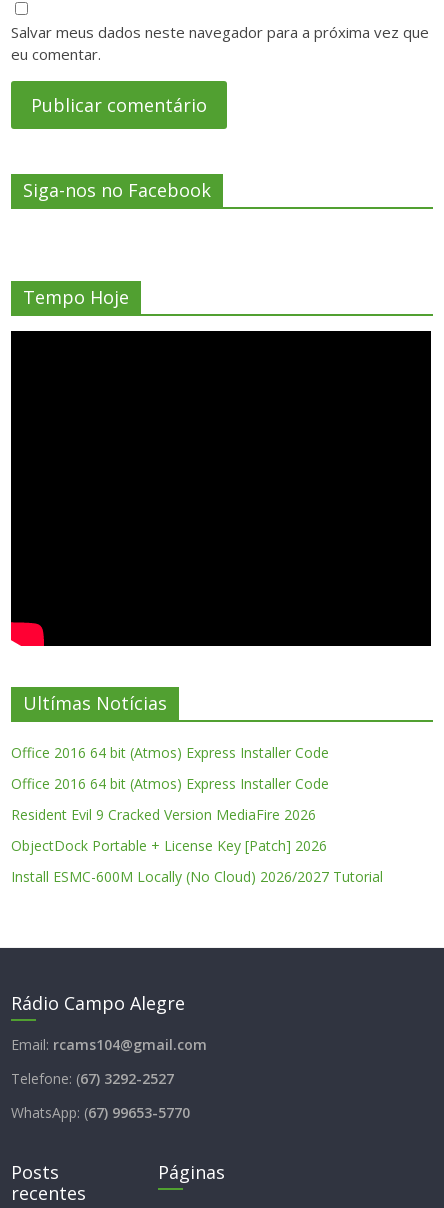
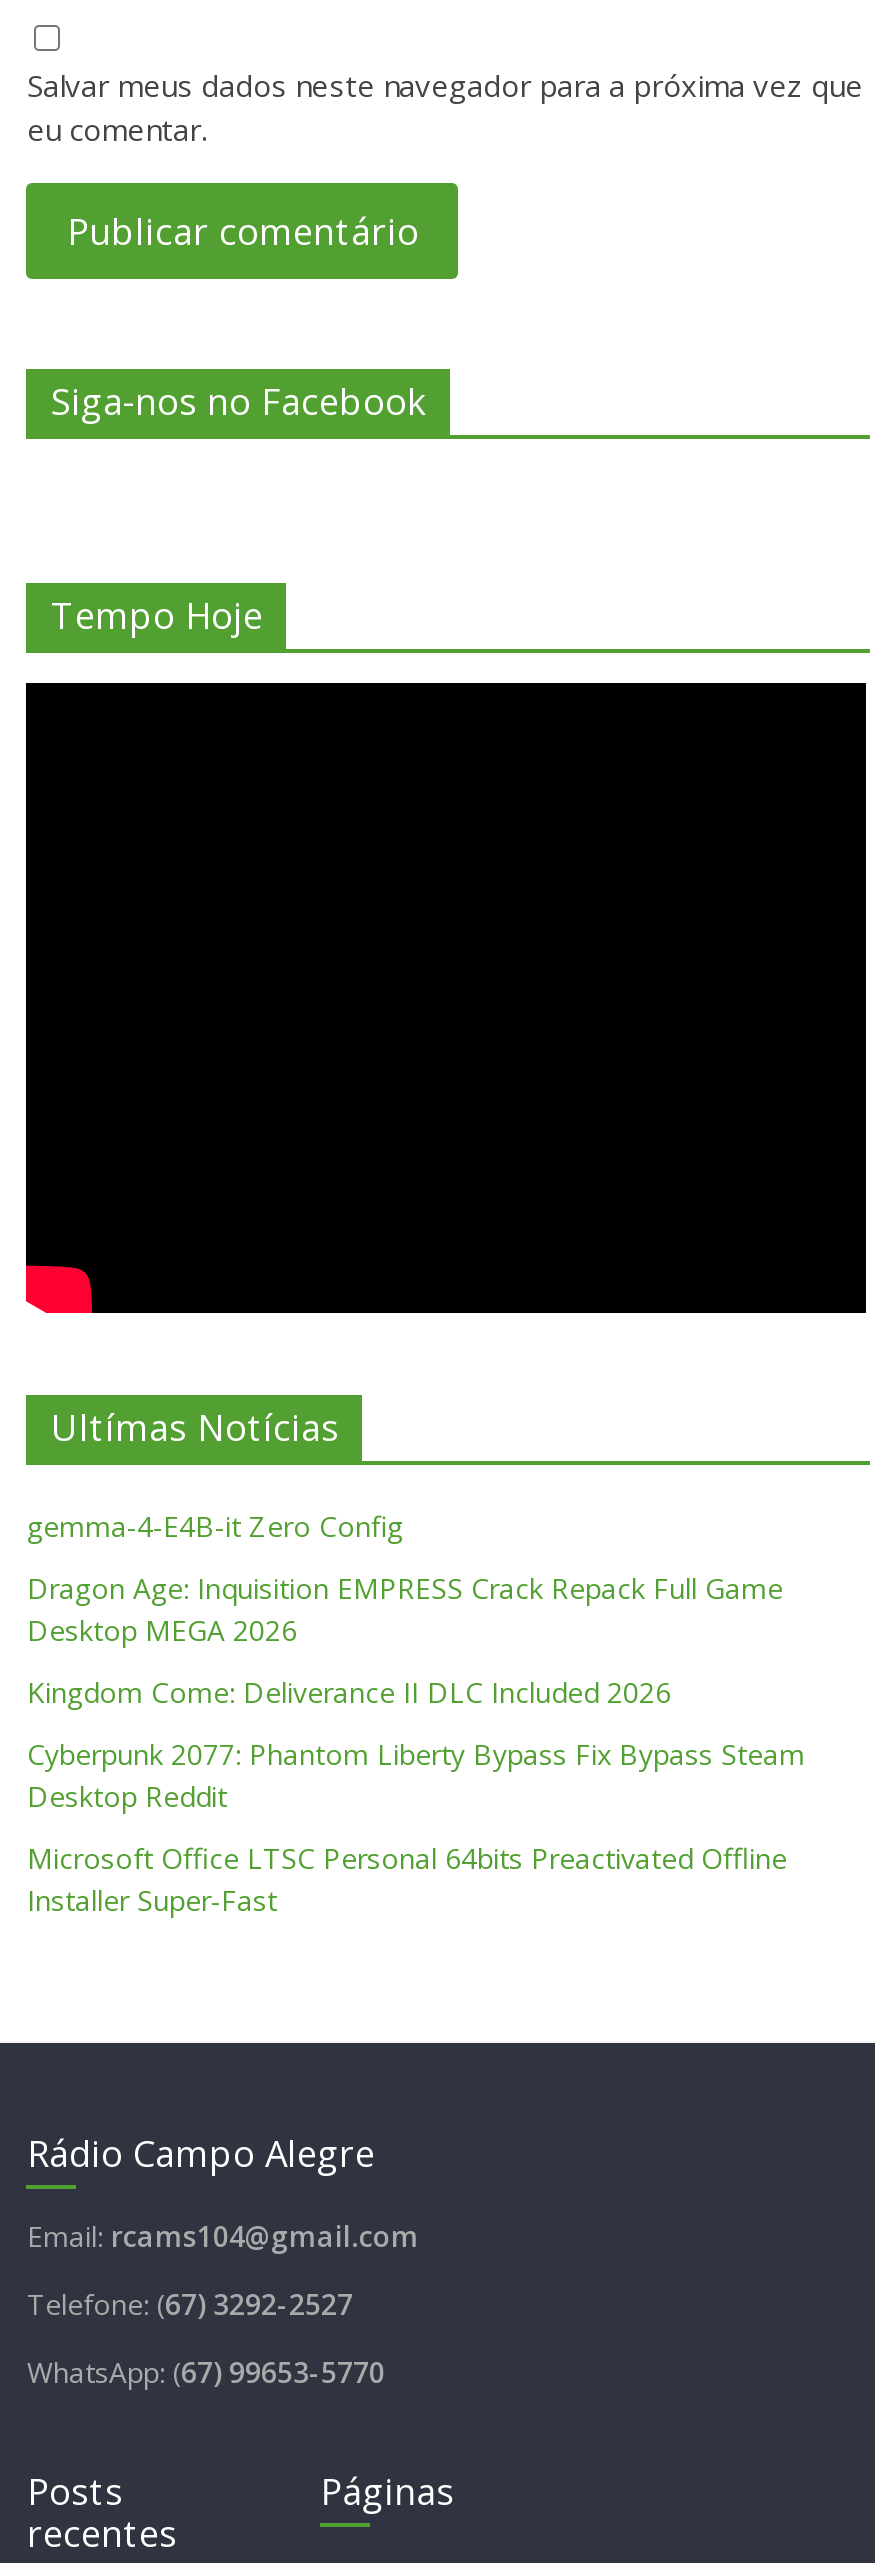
[11,743,329,762] Office 2016 64 bit (Atmos) Express Installer Code -> [27,1507,403,1545] gemma-4-E4B-it Zero Config
[11,774,329,793] Office 2016 64 bit (Atmos) Express Installer Code -> [27,1569,783,1649] Dragon Age: Inquisition EMPRESS Crack Repack Full Game | Desktop MEGA 2026
[11,805,316,824] Resident Evil 9 Cracked Version MediaFire 2026 -> [27,1673,671,1711] Kingdom Come: Deliverance II DLC Included 2026
[11,836,327,855] ObjectDock Portable + License Key [Patch] 2026 -> [27,1735,805,1815] Cyberpunk 2077: Phantom Liberty Bypass Fix Bypass Steam | Desktop Reddit
[11,867,383,886] Install ESMC-600M Locally (No Cloud) 2026/2027 Tutorial -> [27,1839,787,1919] Microsoft Office LTSC Personal 64bits Preactivated Offline | Installer Super-Fast

